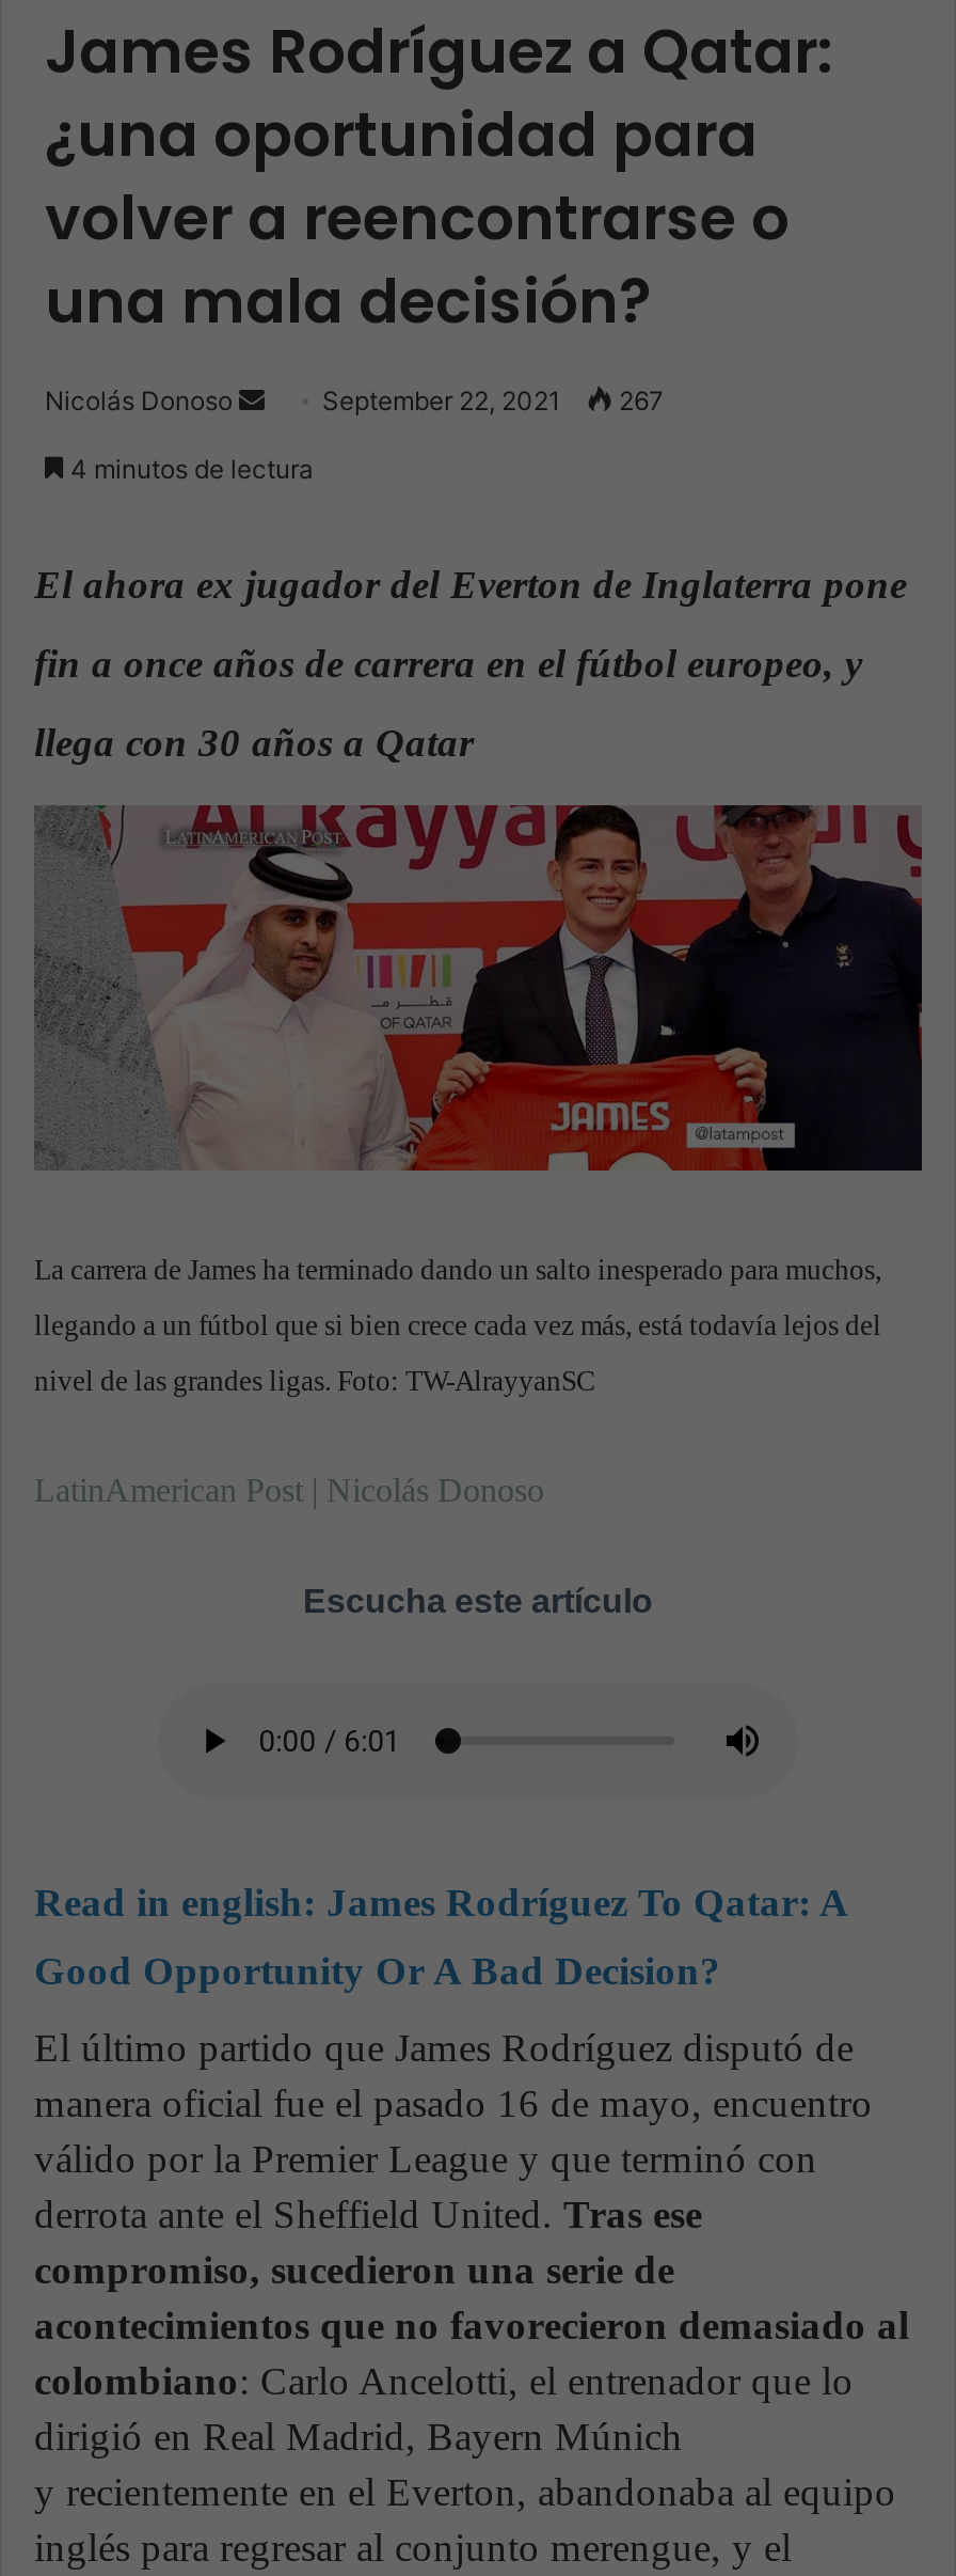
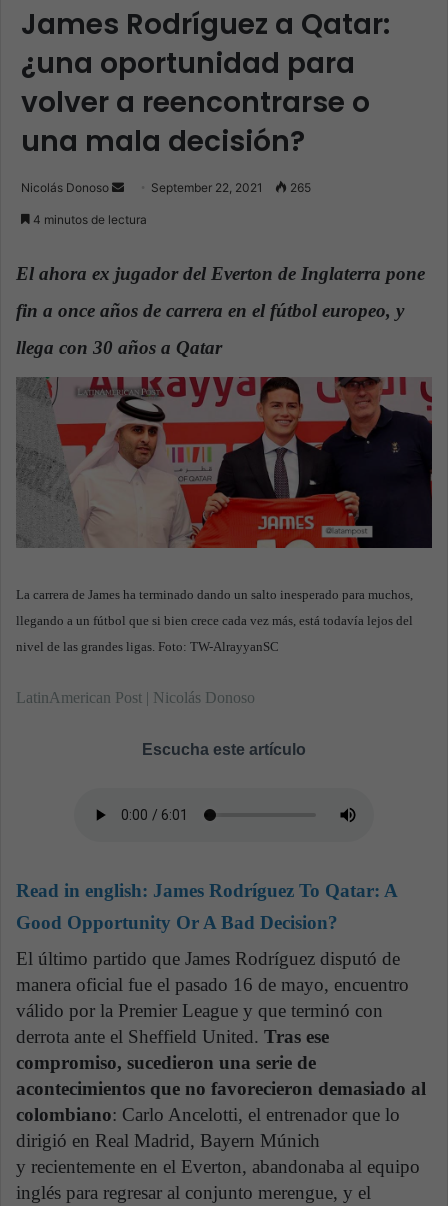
[612,386,664,418] 267 -> [287,180,311,195] 265

